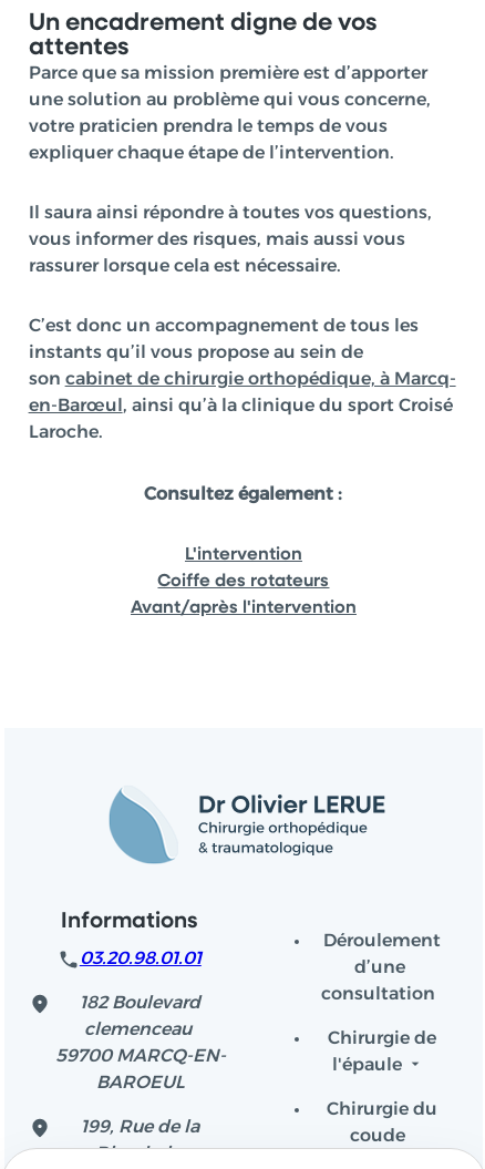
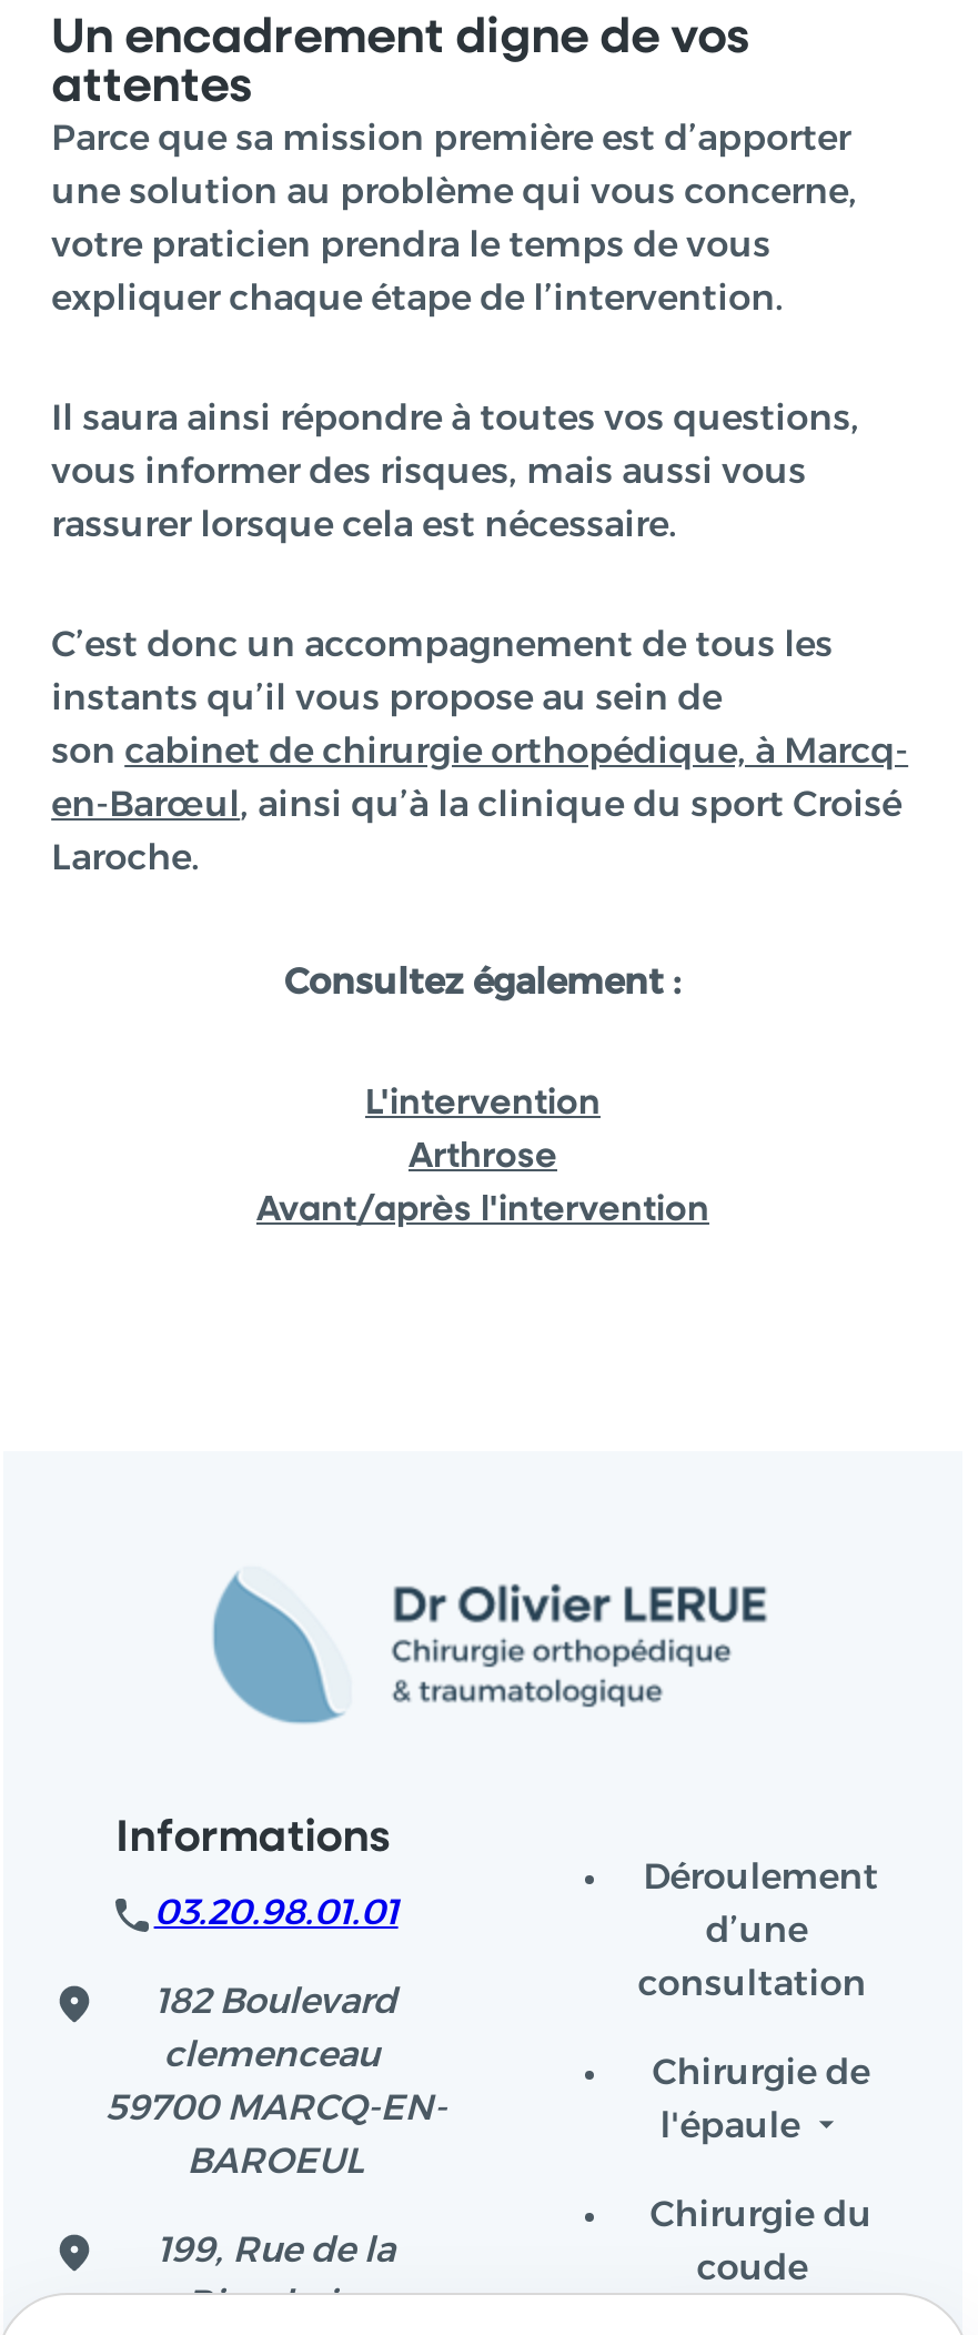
[158,572,329,590] Coiffe des rotateurs -> [409,1139,557,1175] Arthrose

